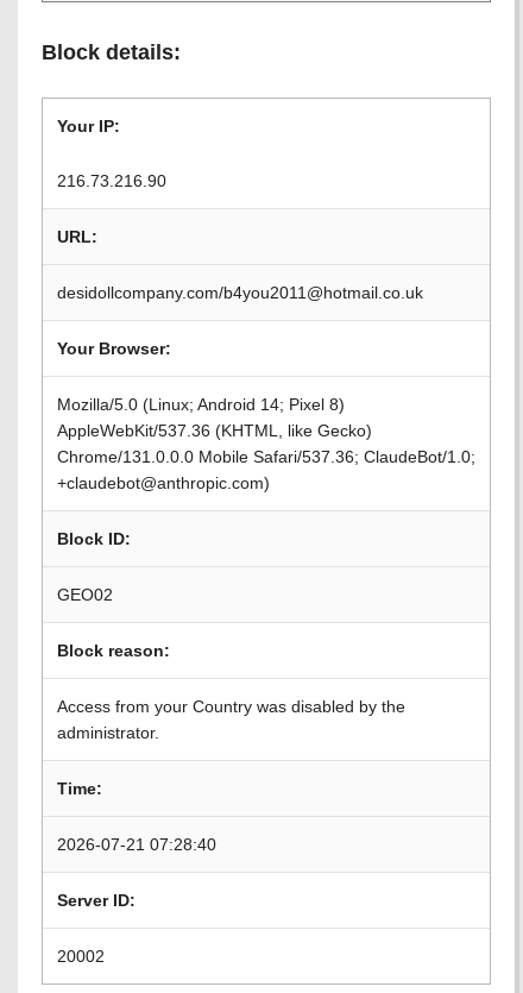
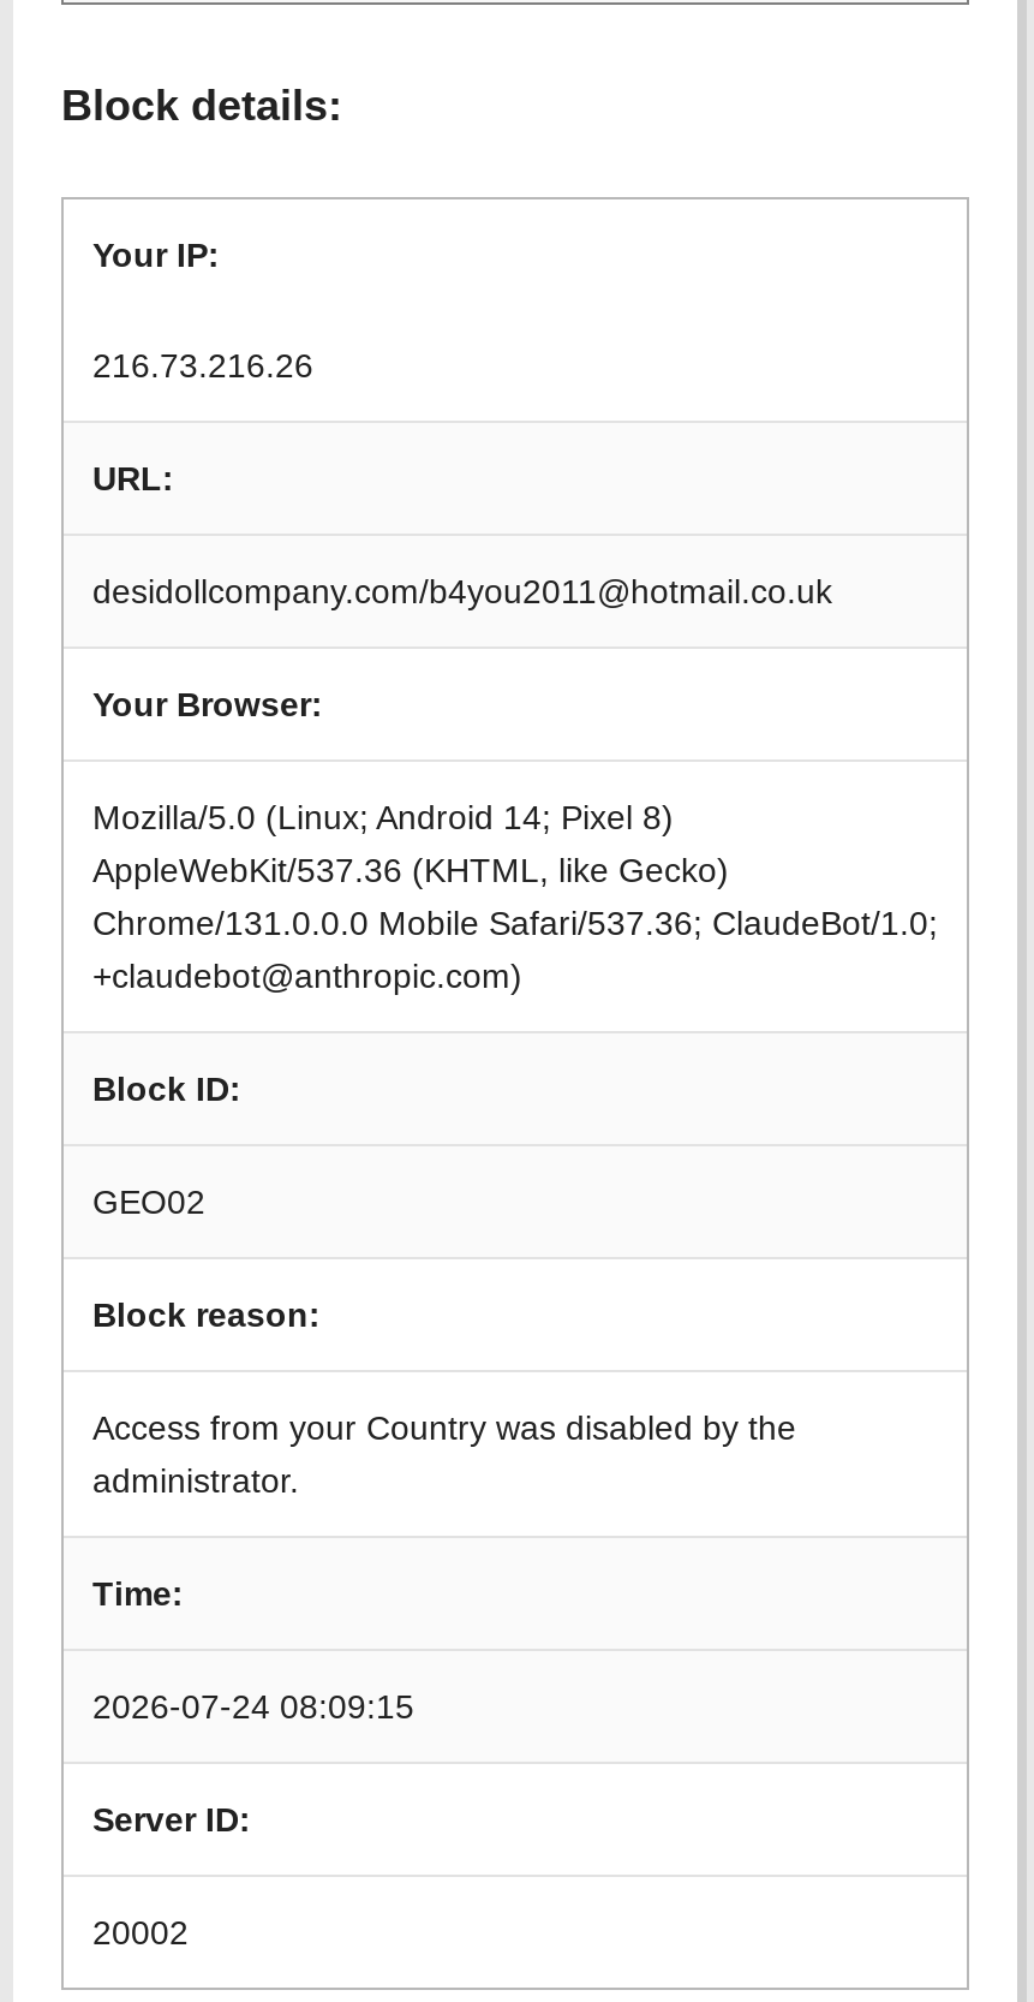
[57,171,166,190] 216.73.216.90 -> [92,346,313,385] 216.73.216.26
[57,835,216,854] 2026-07-21 07:28:40 -> [92,1687,414,1726] 2026-07-24 08:09:15

